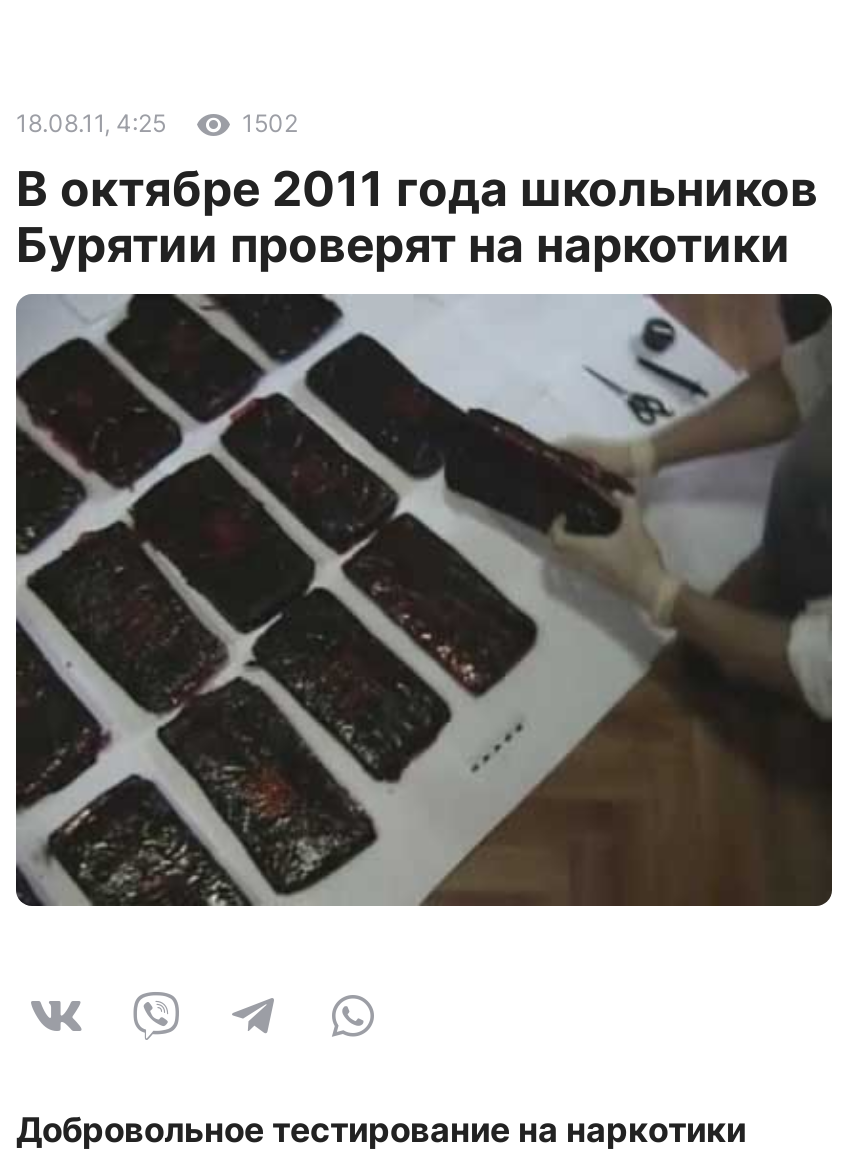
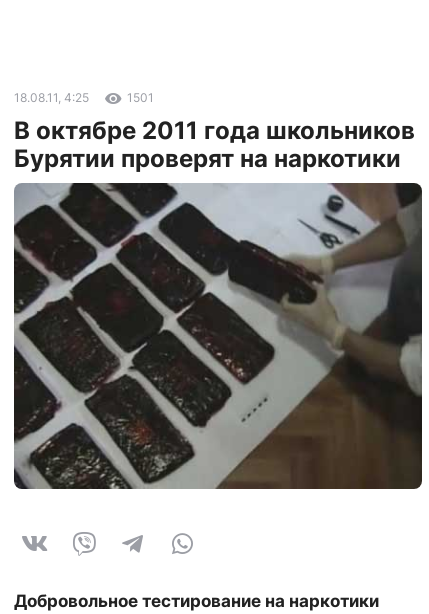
[242,108,298,138] 1502 -> [127,90,154,105] 1501

